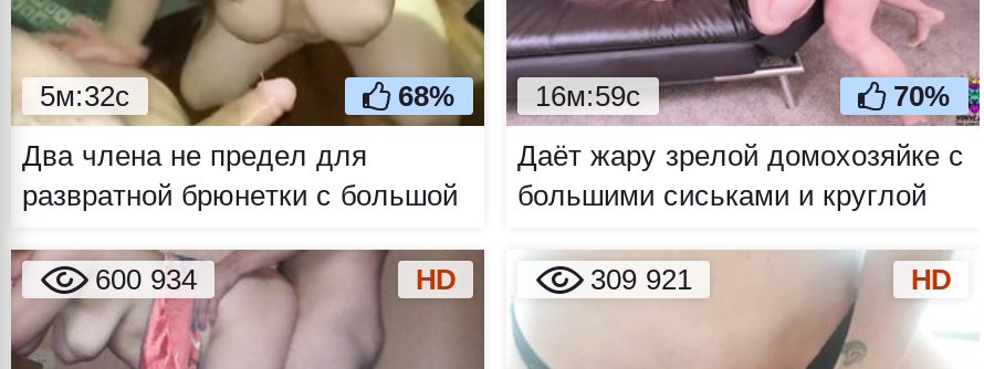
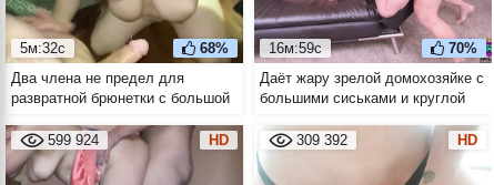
[95,262,197,295] 600 934 -> [48,131,99,148] 599 924
[590,262,692,295] 309 921 -> [296,131,347,148] 309 392

